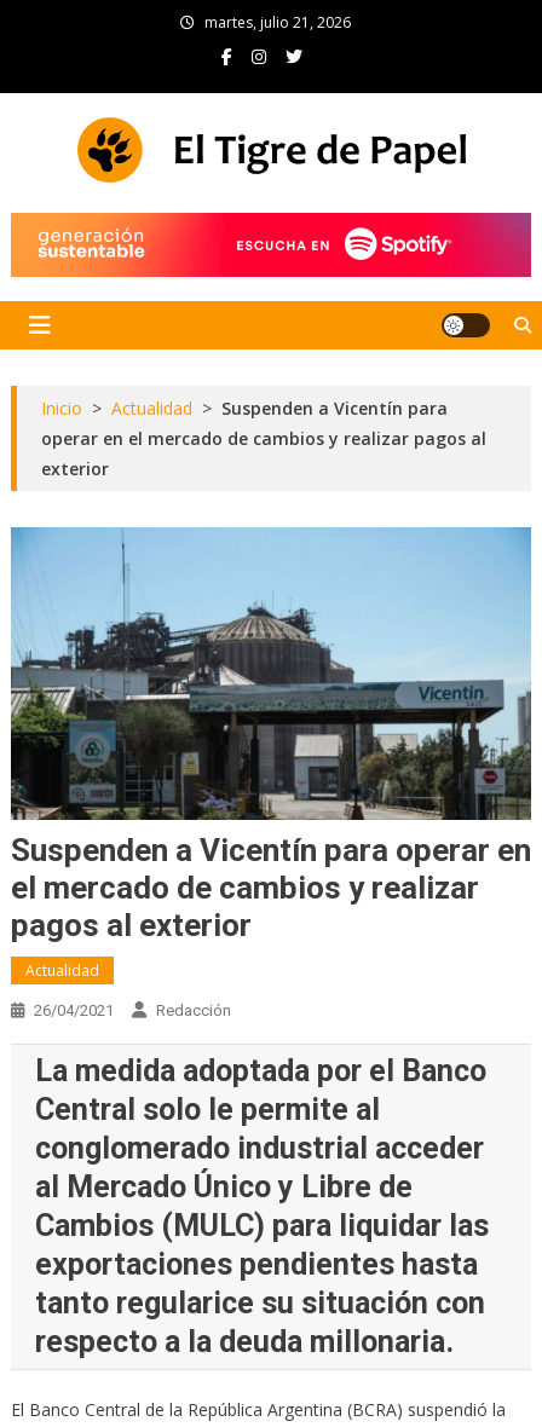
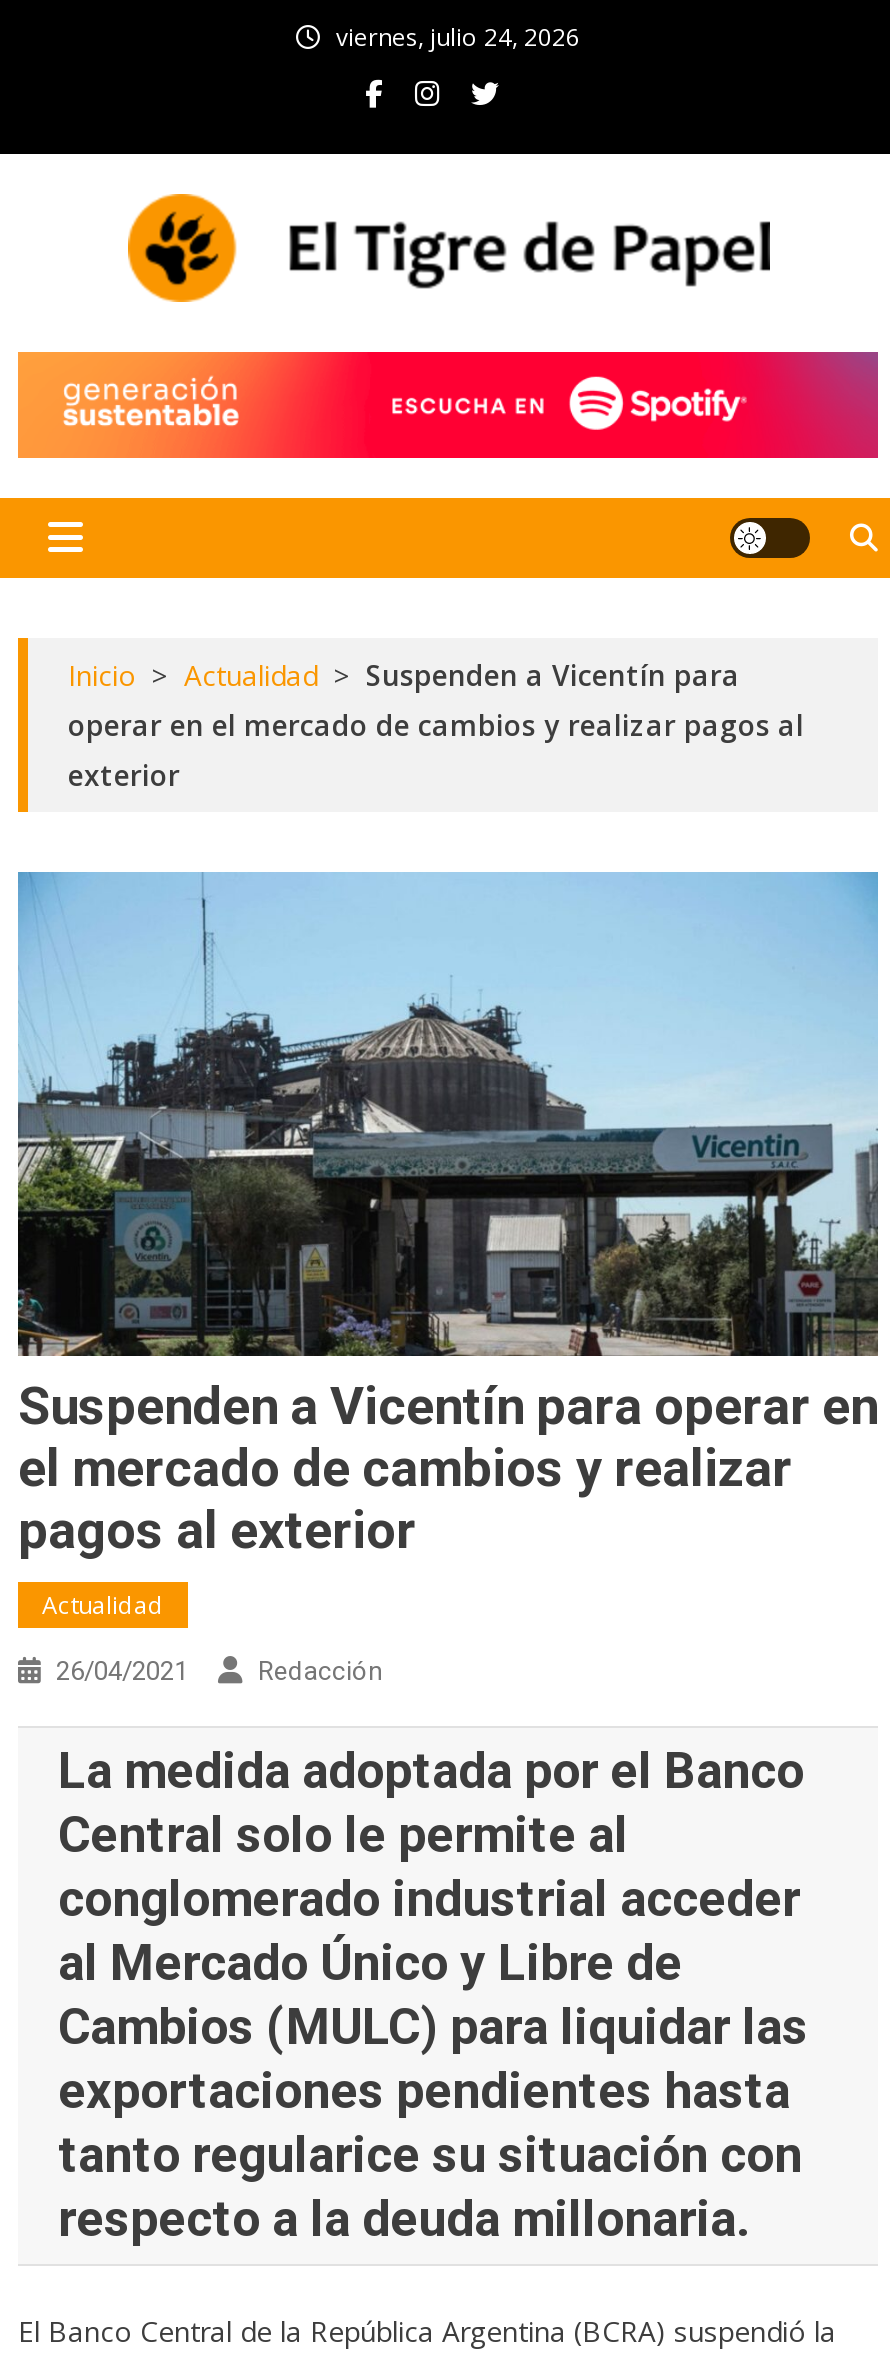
[204,12,350,33] martes, julio 21, 2026 -> [336,20,580,54] viernes, julio 24, 2026

